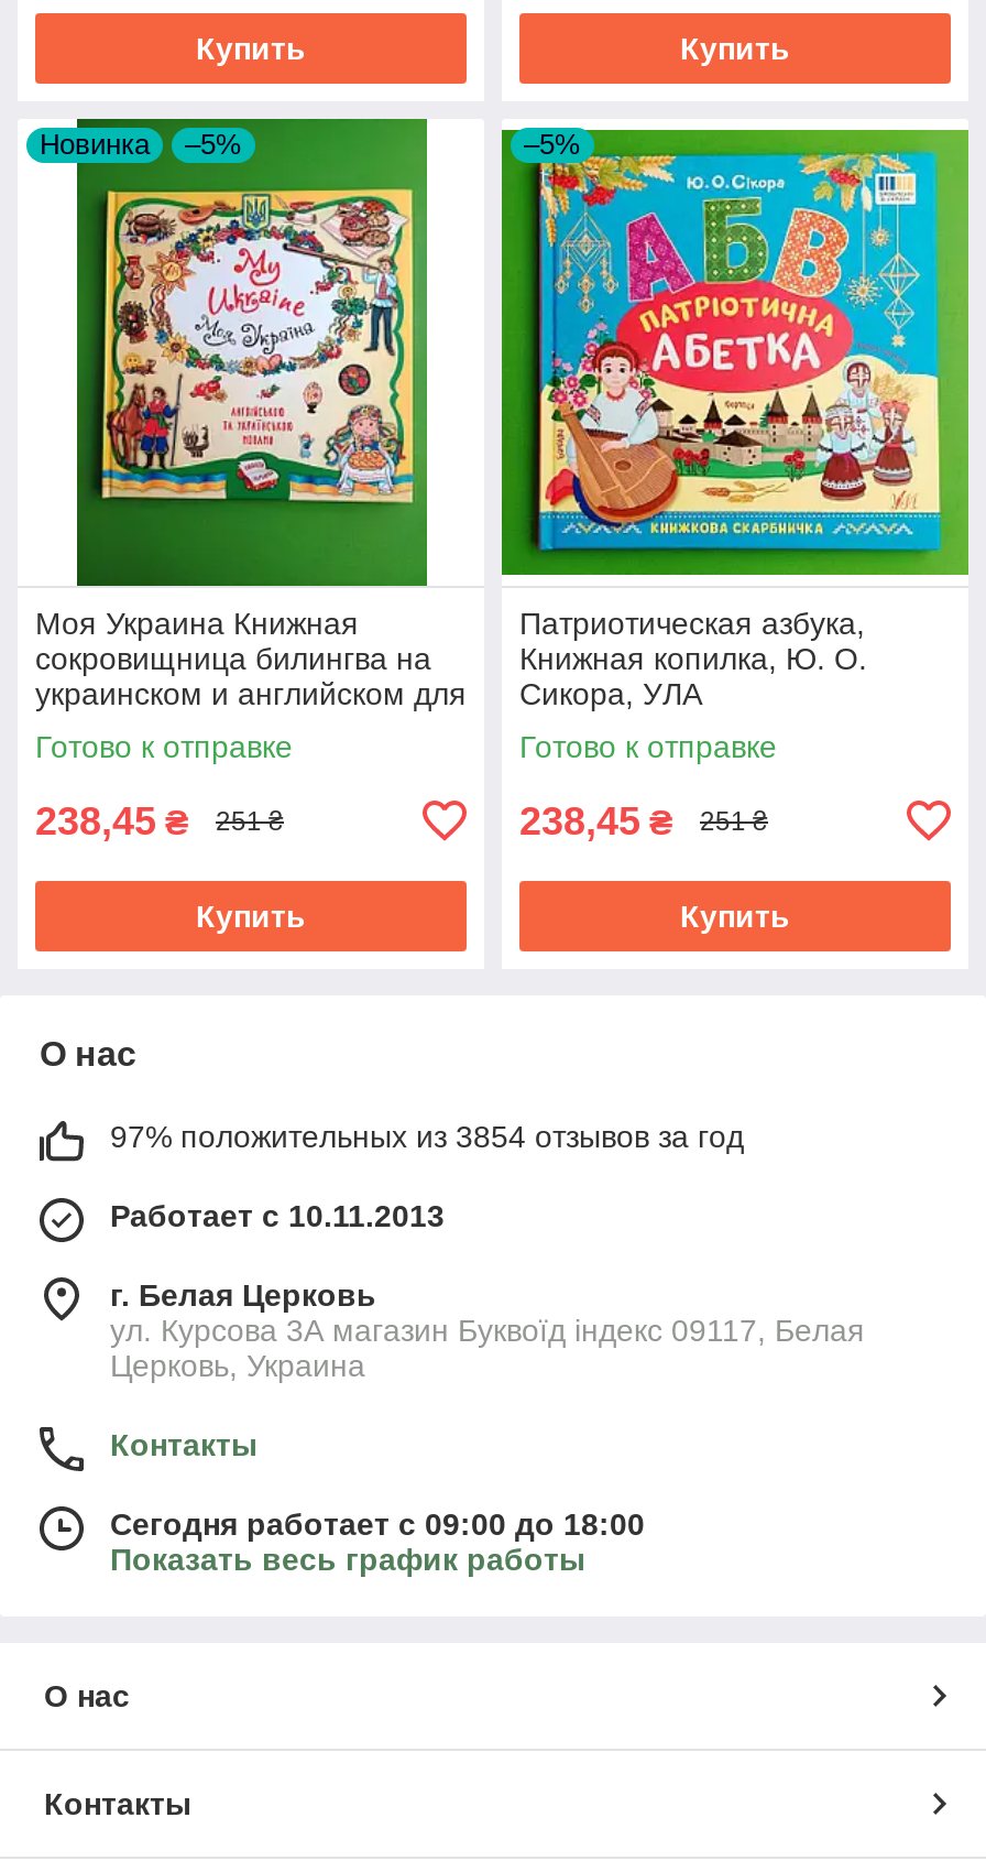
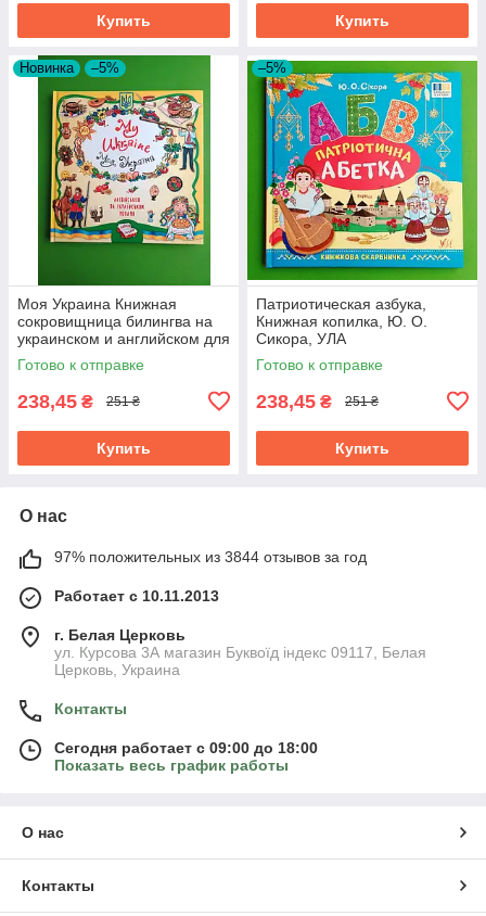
[110,1118,744,1154] 97% положительных из 3854 отзывов за год -> [54,548,367,565] 97% положительных из 3844 отзывов за год

